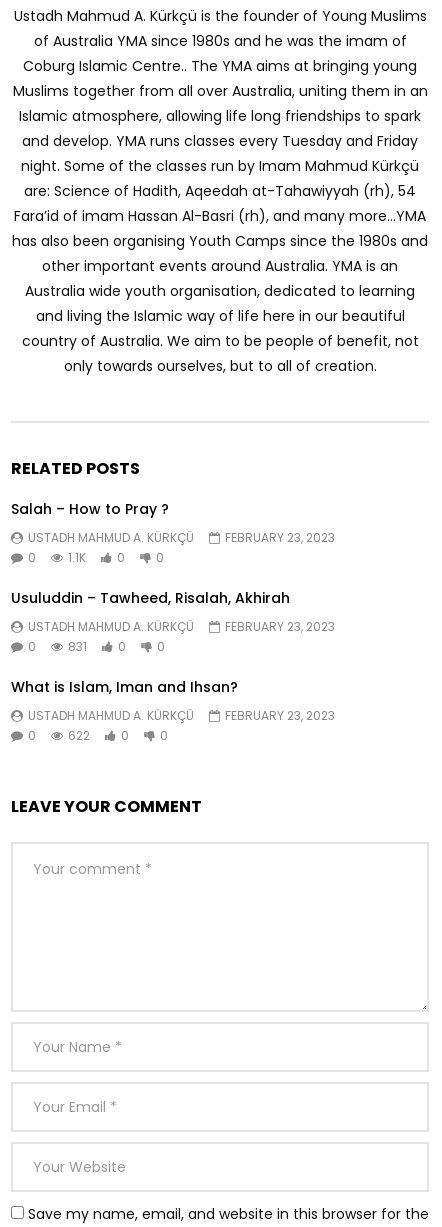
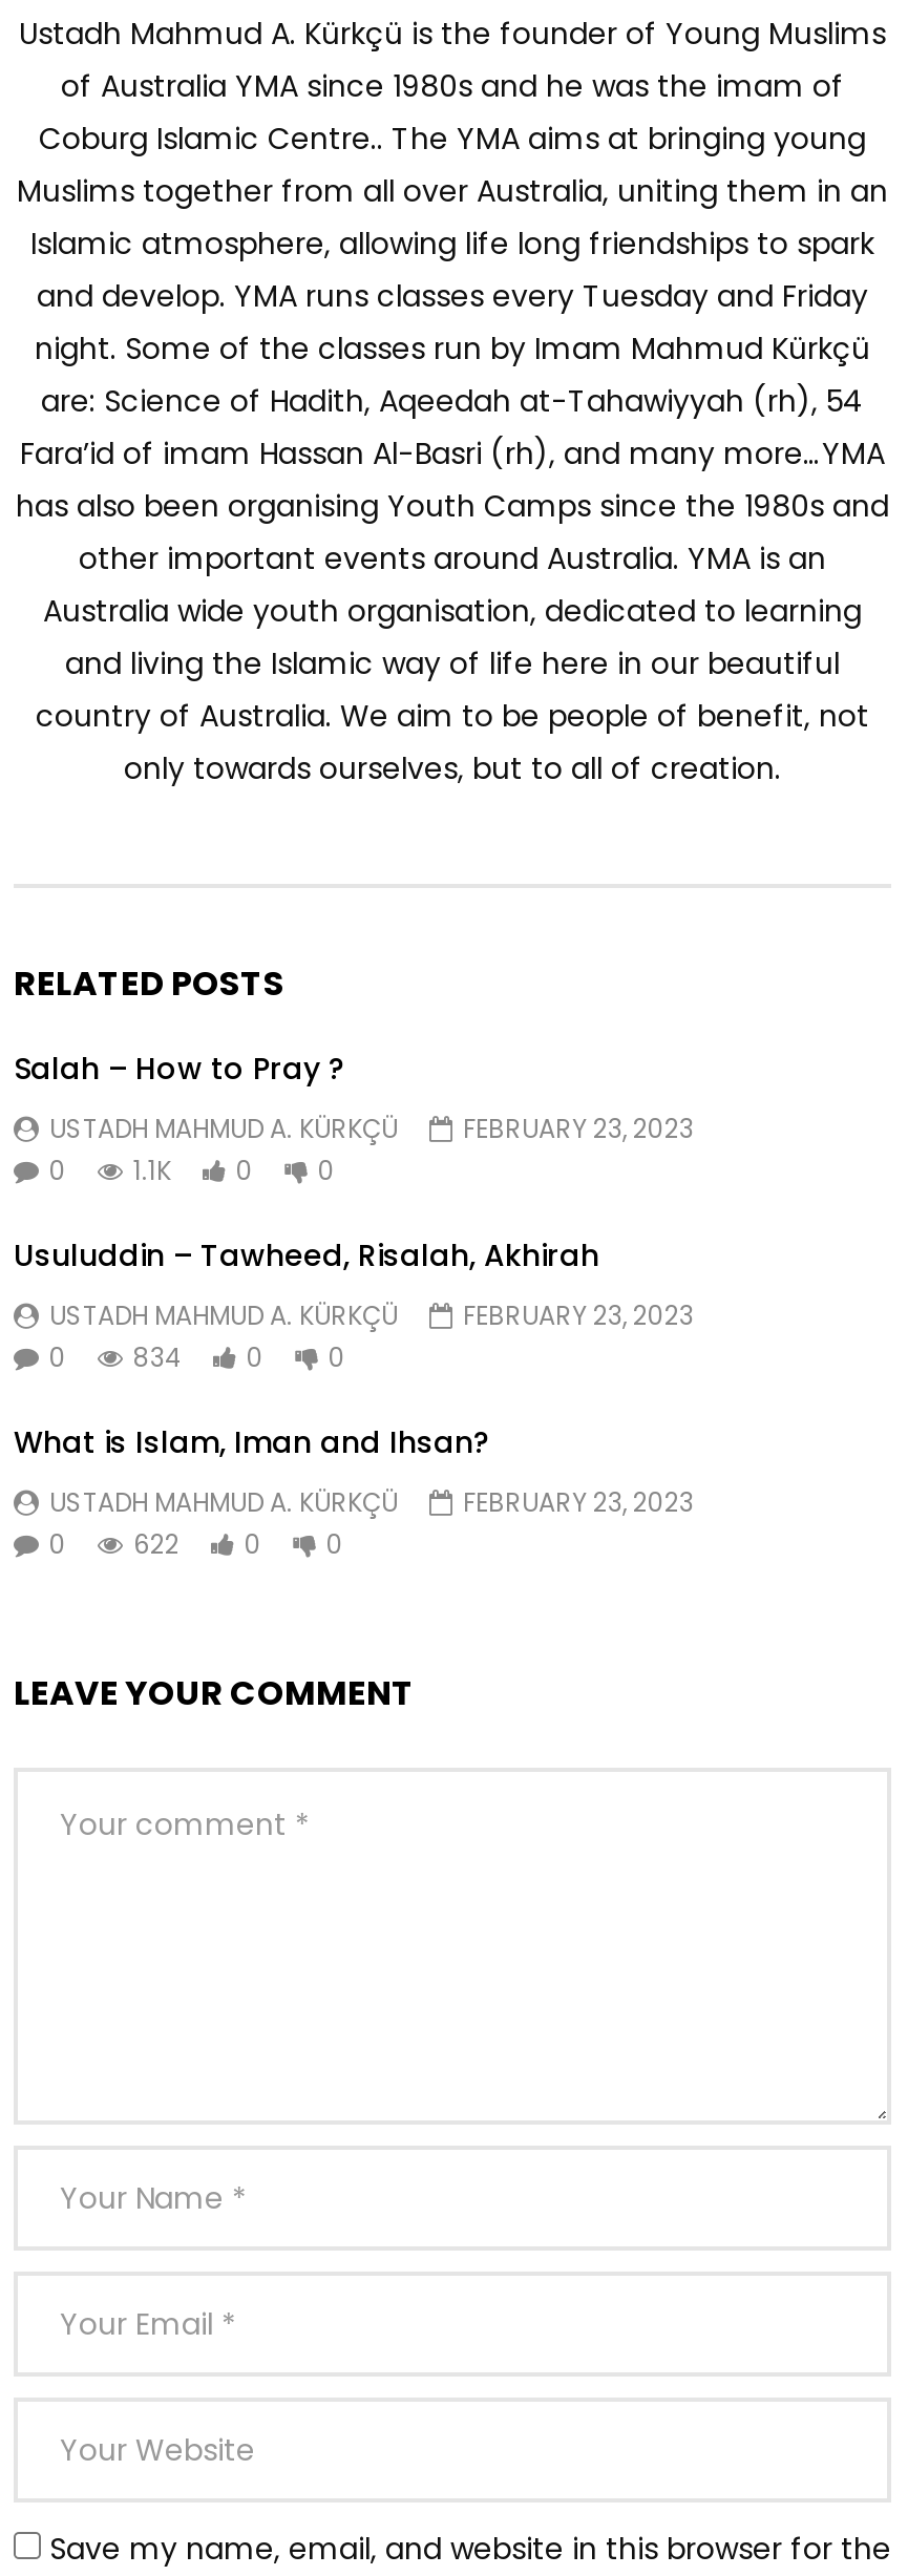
[28,638,165,655] 0 831 0 0 -> [49,1340,345,1376] 0 834 0 0

